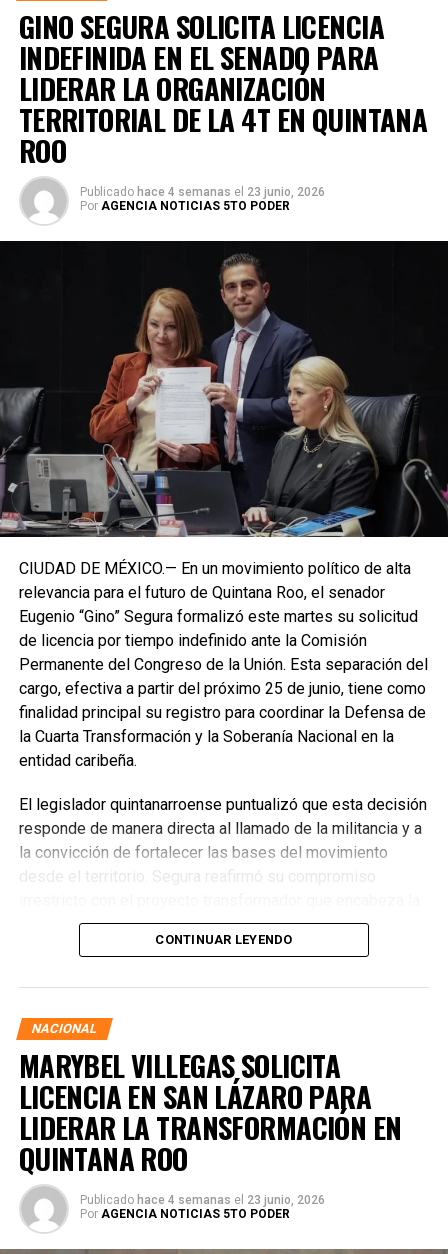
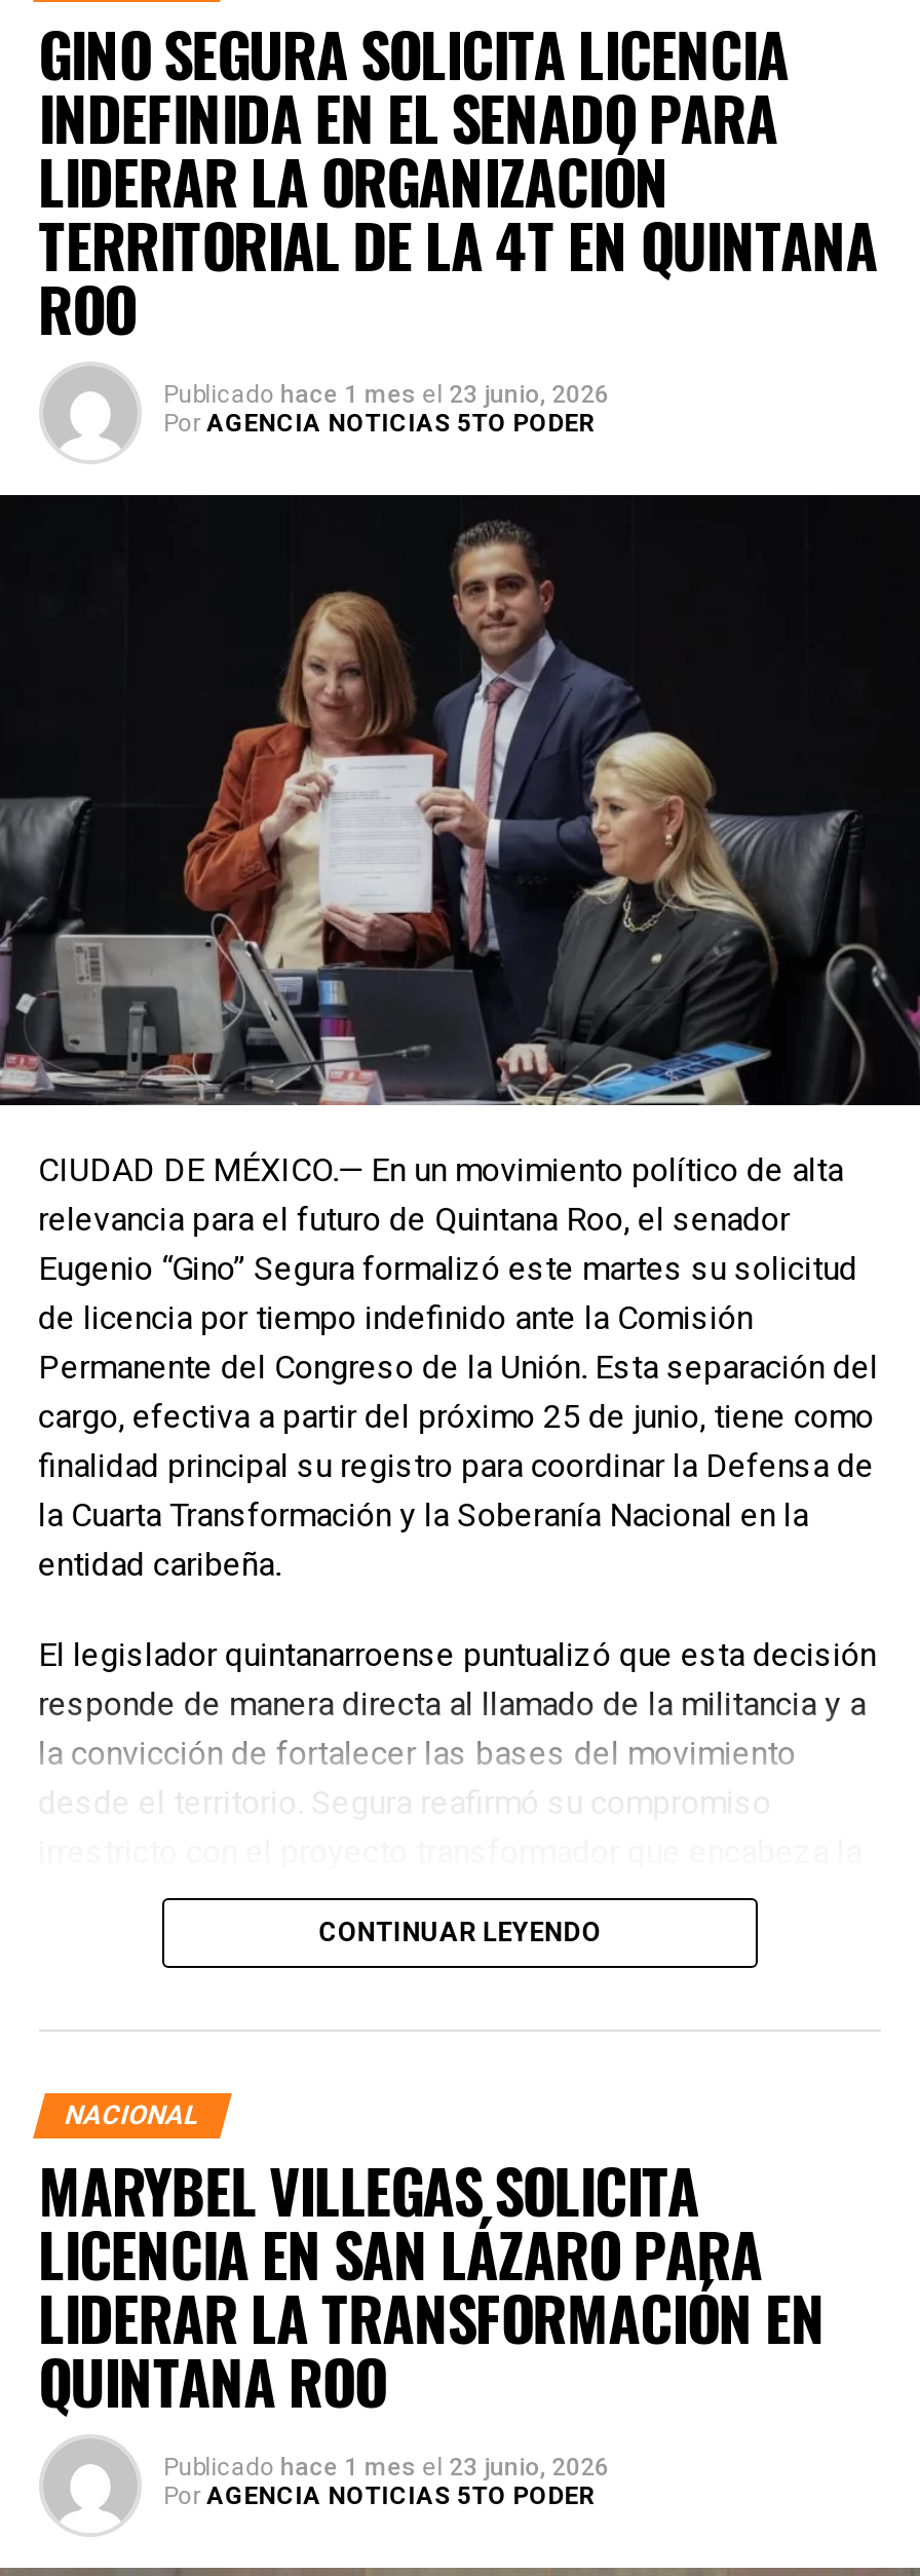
[80,185,325,199] Publicado hace 4 semanas el 23 junio, 2026 -> [164,380,609,409] Publicado hace 1 mes el 23 junio, 2026
[80,1193,325,1207] Publicado hace 4 semanas el 23 junio, 2026 -> [164,2452,609,2480] Publicado hace 1 mes el 23 junio, 2026

